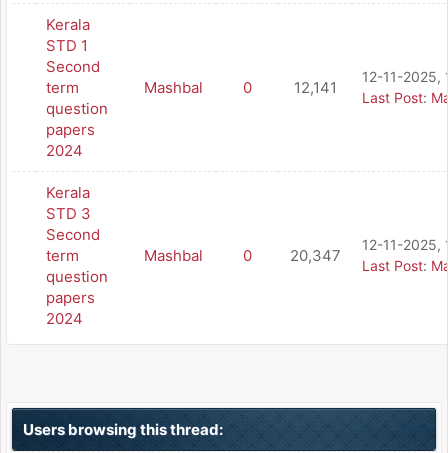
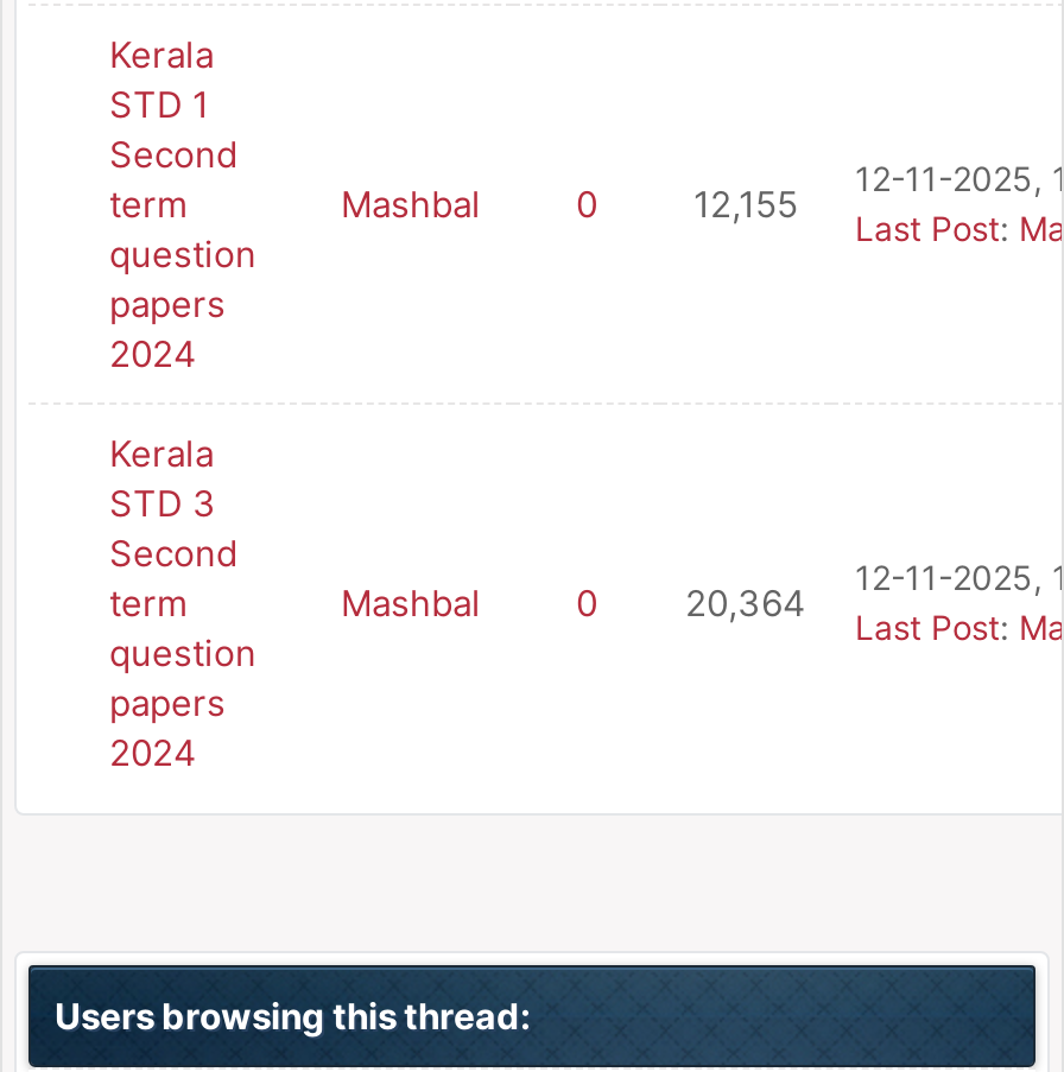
[293,78,336,97] 12,141 -> [693,182,798,227] 12,155
[242,246,340,265] 0 20,347 -> [576,581,806,626] 0 20,364

